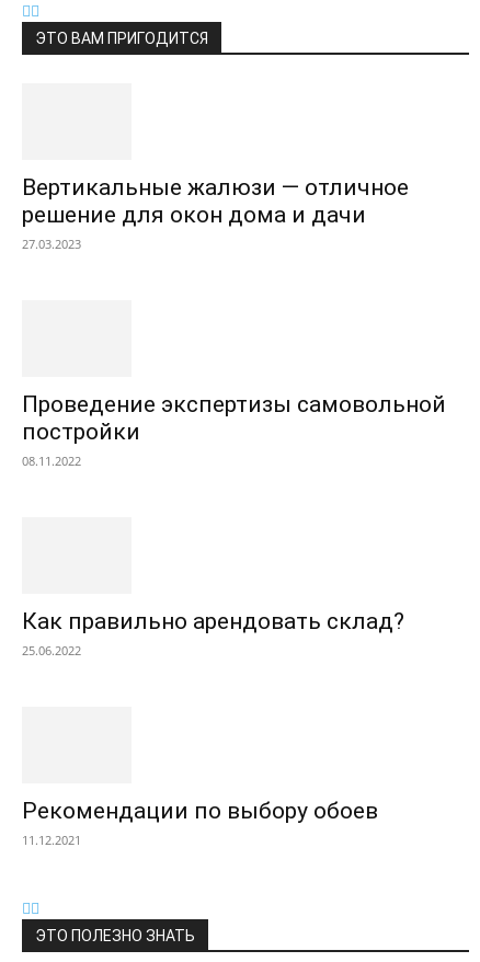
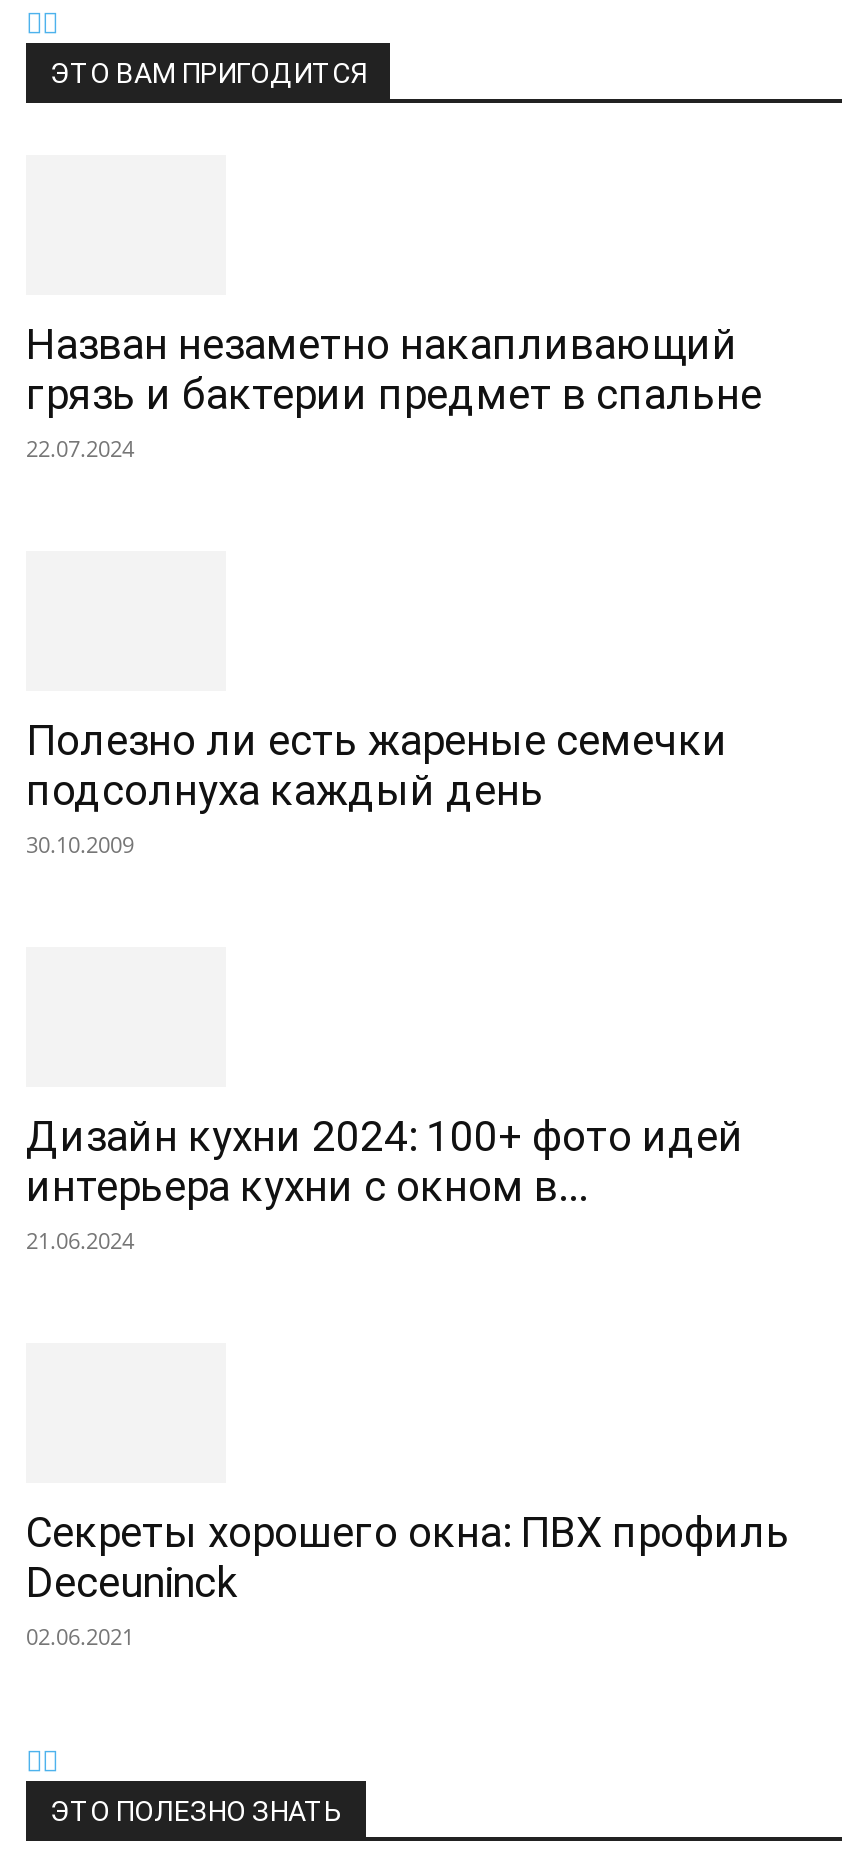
[22,174,409,252] Вертикальные жалюзи — отличное | решение для окон дома и дачи | 27.03.2023 -> [26,321,762,463] Назван незаметно накапливающий | грязь и бактерии предмет в спальне | 22.07.2024
[22,391,446,469] Проведение экспертизы самовольной | постройки | 08.11.2022 -> [26,717,728,859] Полезно ли есть жареные семечки | подсолнуха каждый день | 30.10.2009
[22,608,404,658] Как правильно арендовать склад? | 25.06.2022 -> [26,1113,744,1255] Дизайн кухни 2024: 100+ фото идей | интерьера кухни с окном в... | 21.06.2024
[22,798,378,848] Рекомендации по выбору обоев | 11.12.2021 -> [26,1509,790,1651] Секреты хорошего окна: ПВХ профиль | Deceuninck | 02.06.2021

